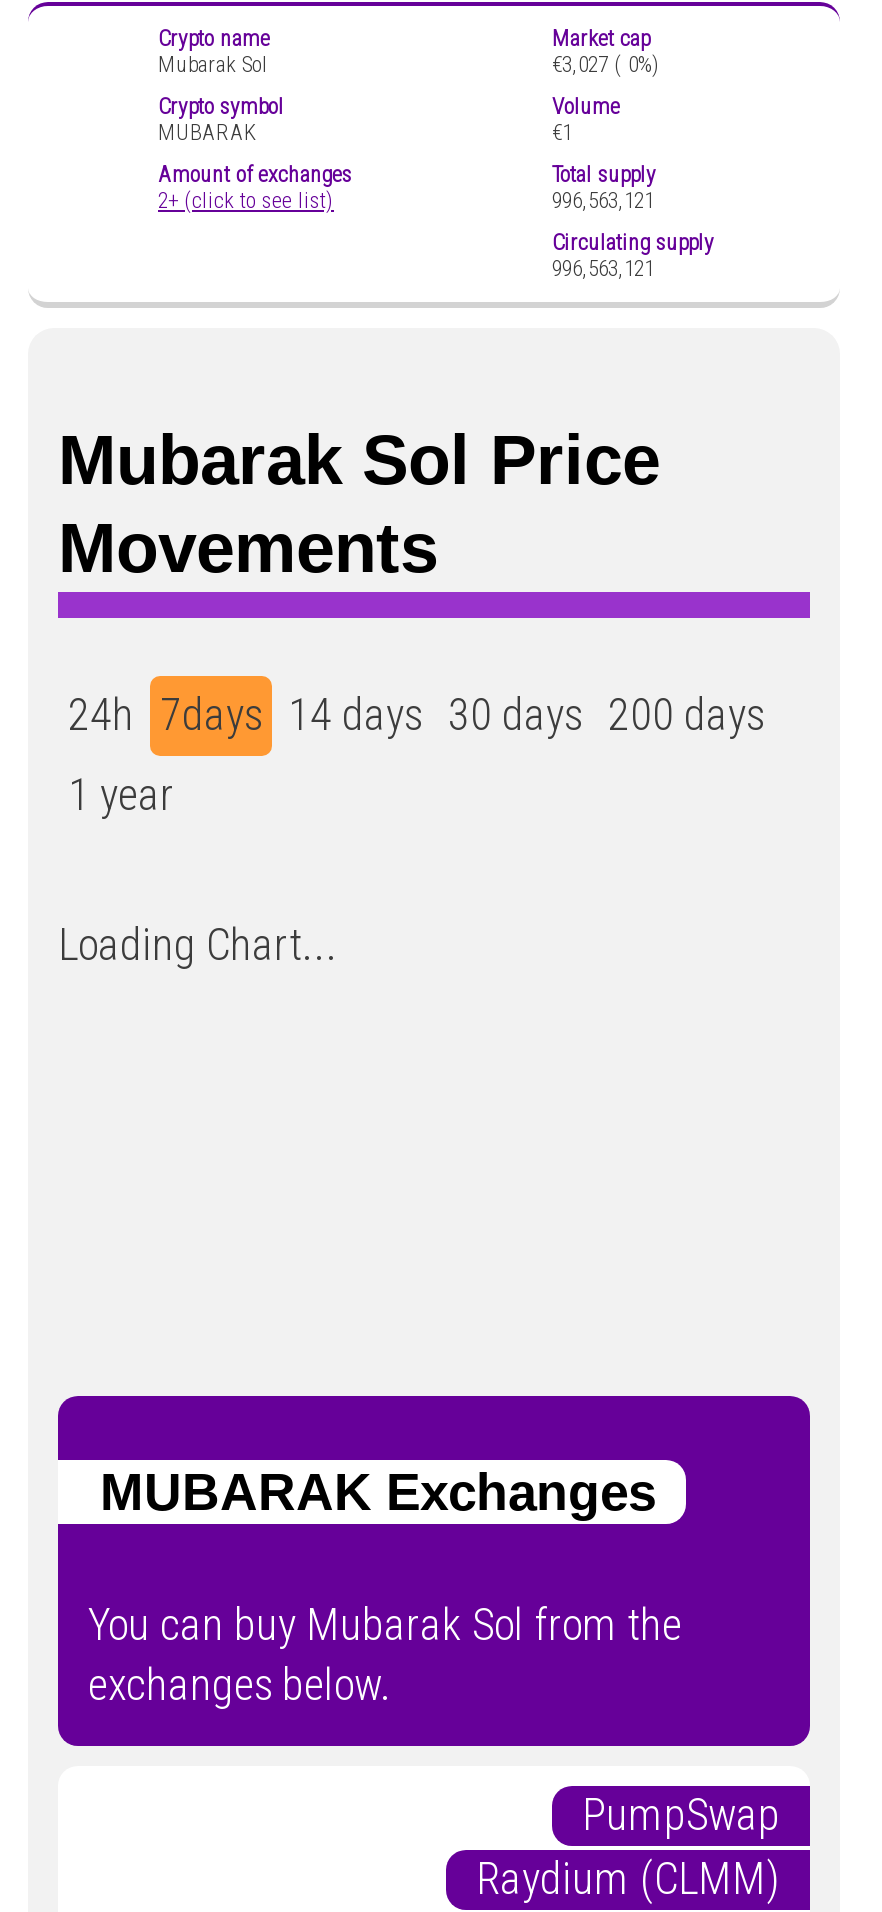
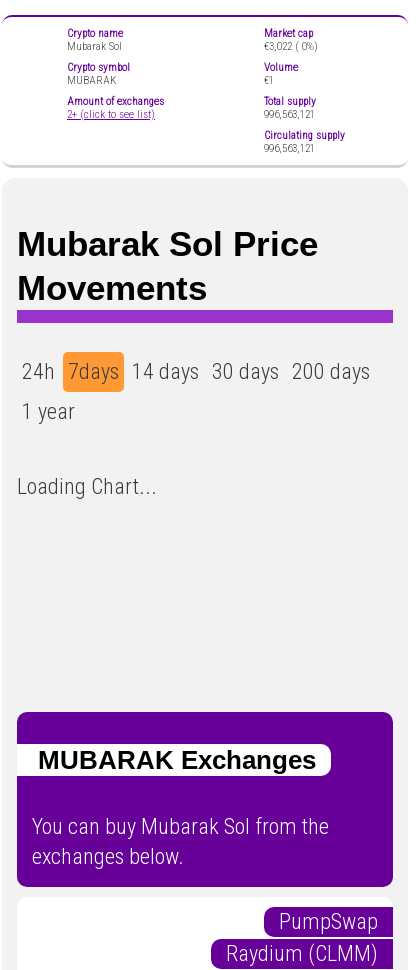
[552,51,660,77] €3,027 (0%) -> [264,39,318,52] €3,022 (0%)

